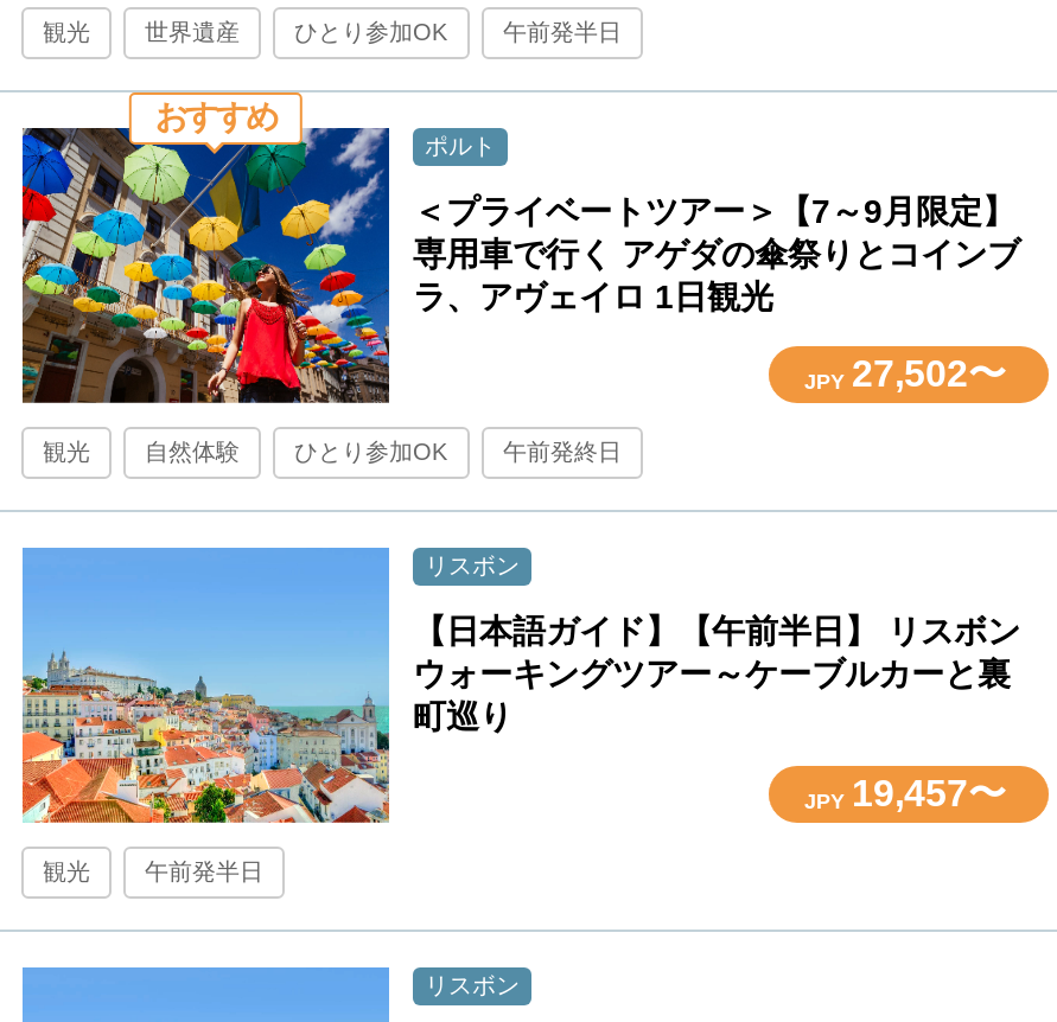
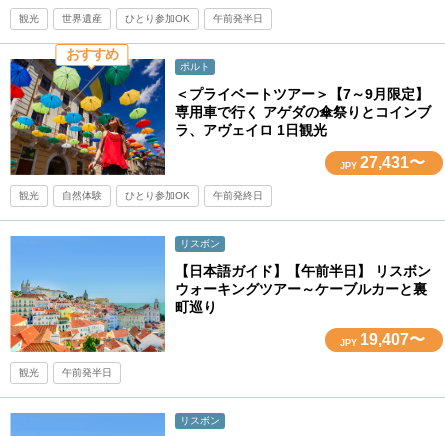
[804,353,1006,393] JPY 27,502〜 -> [340,154,425,171] JPY 27,431〜
[804,773,1006,813] JPY 19,457〜 -> [340,331,425,348] JPY 19,407〜

